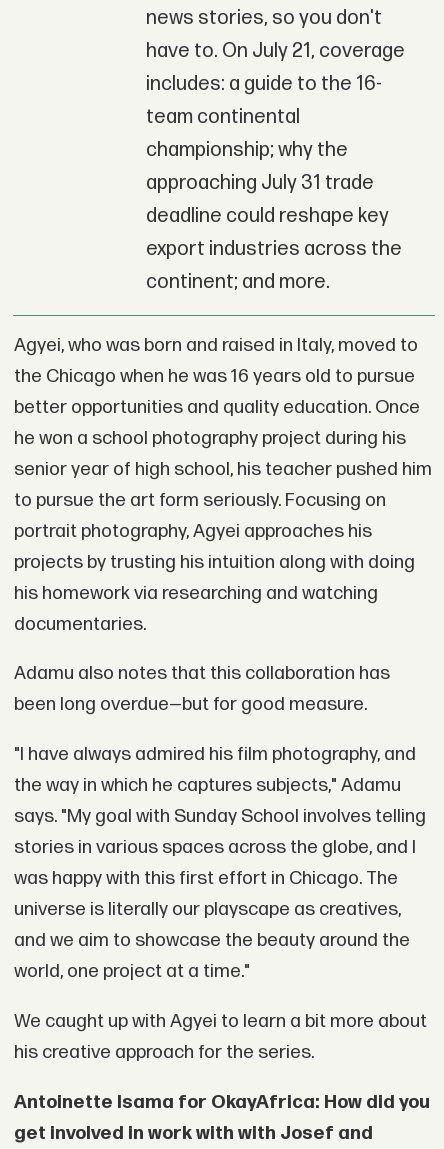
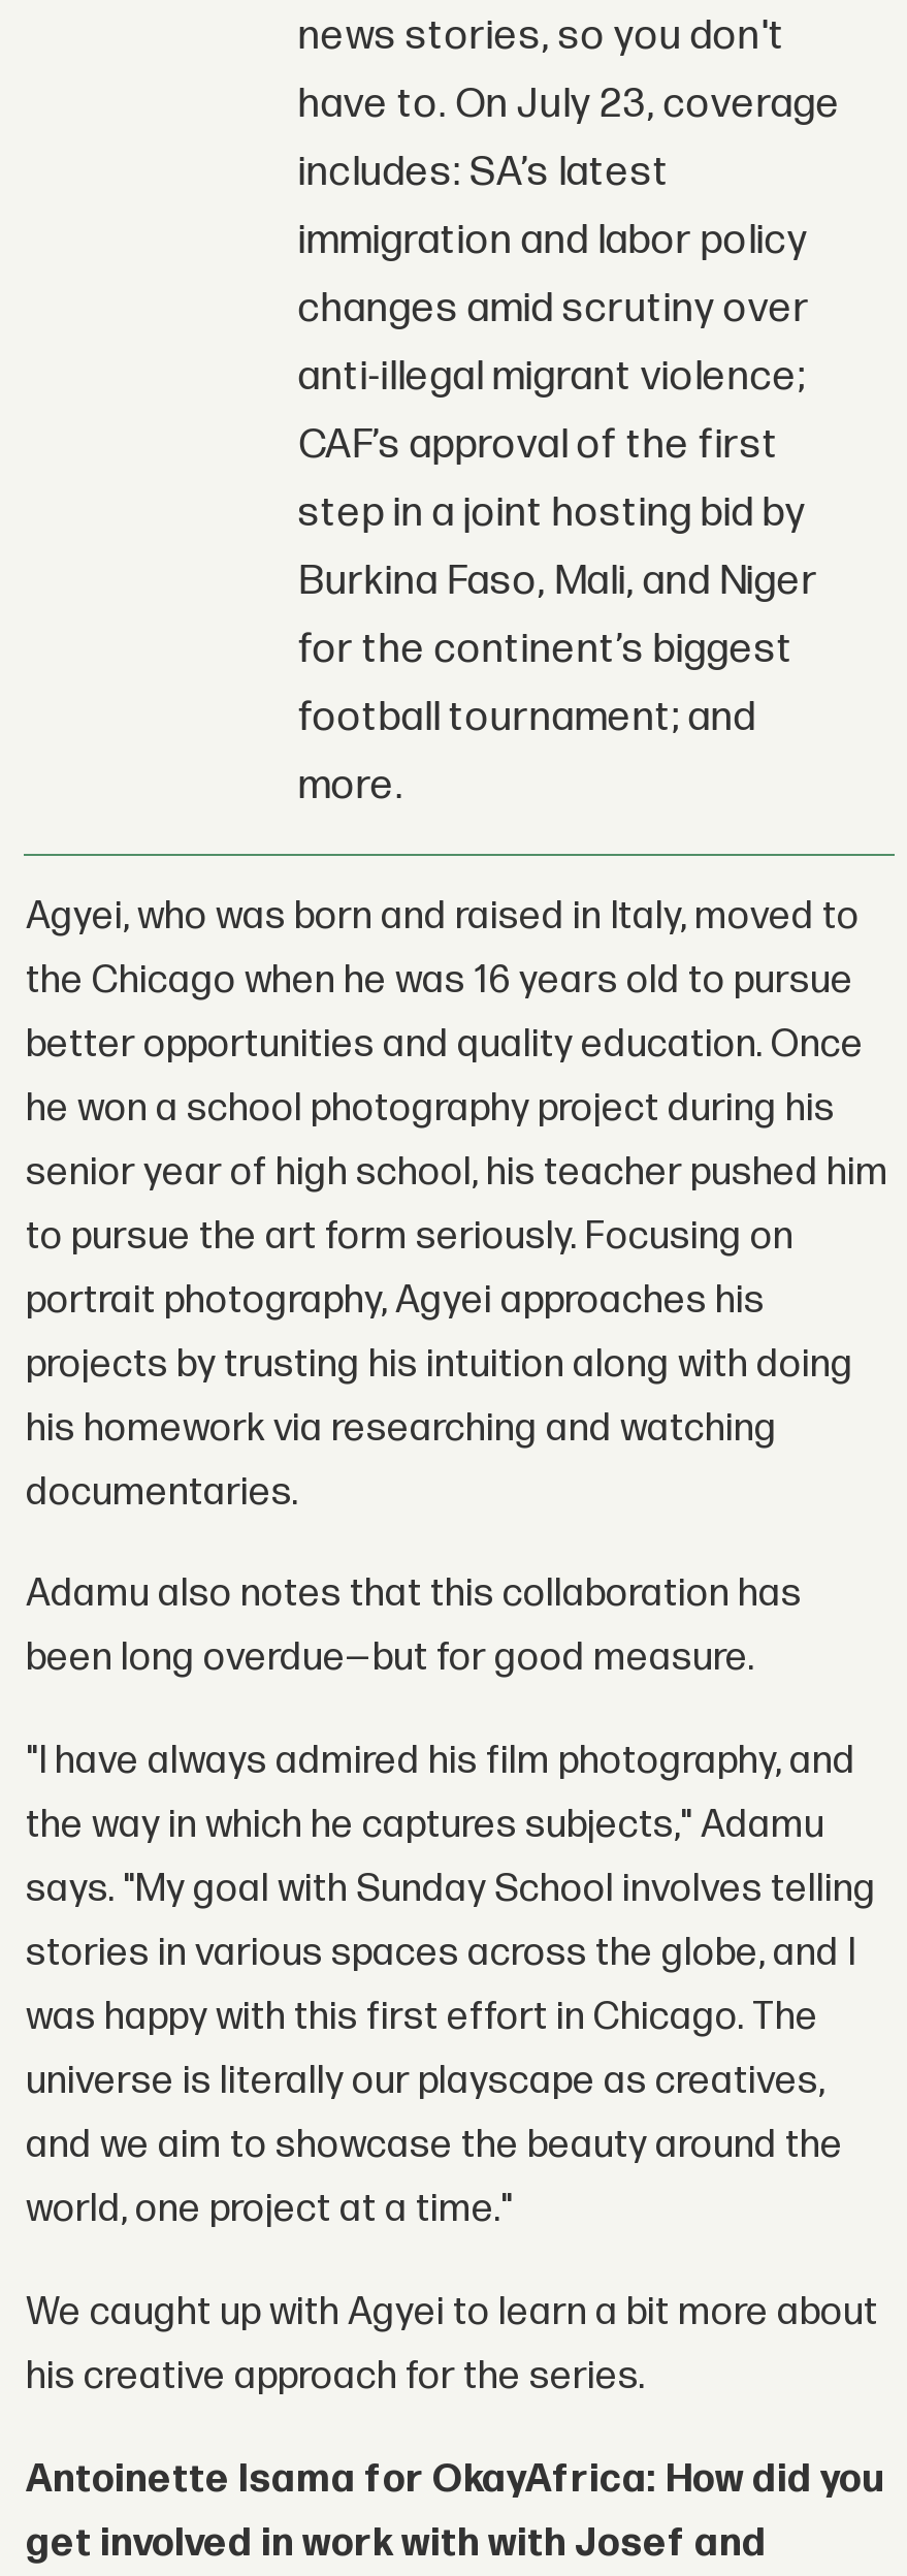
[146,39,405,294] have to. On July 21, coverage | includes: a guide to the 16- | team continental | championship; why the | approaching July 31 trade | deadline could reshape key | export industries across the | continent; and more. -> [298,79,841,810] have to. On July 23, coverage | includes: SA’s latest | immigration and labor policy | changes amid scrutiny over | anti-illegal migrant violence; | CAF’s approval of the first | step in a joint hosting bid by | Burkina Faso, Mali, and Niger | for the continent’s biggest | football tournament; and | more.

